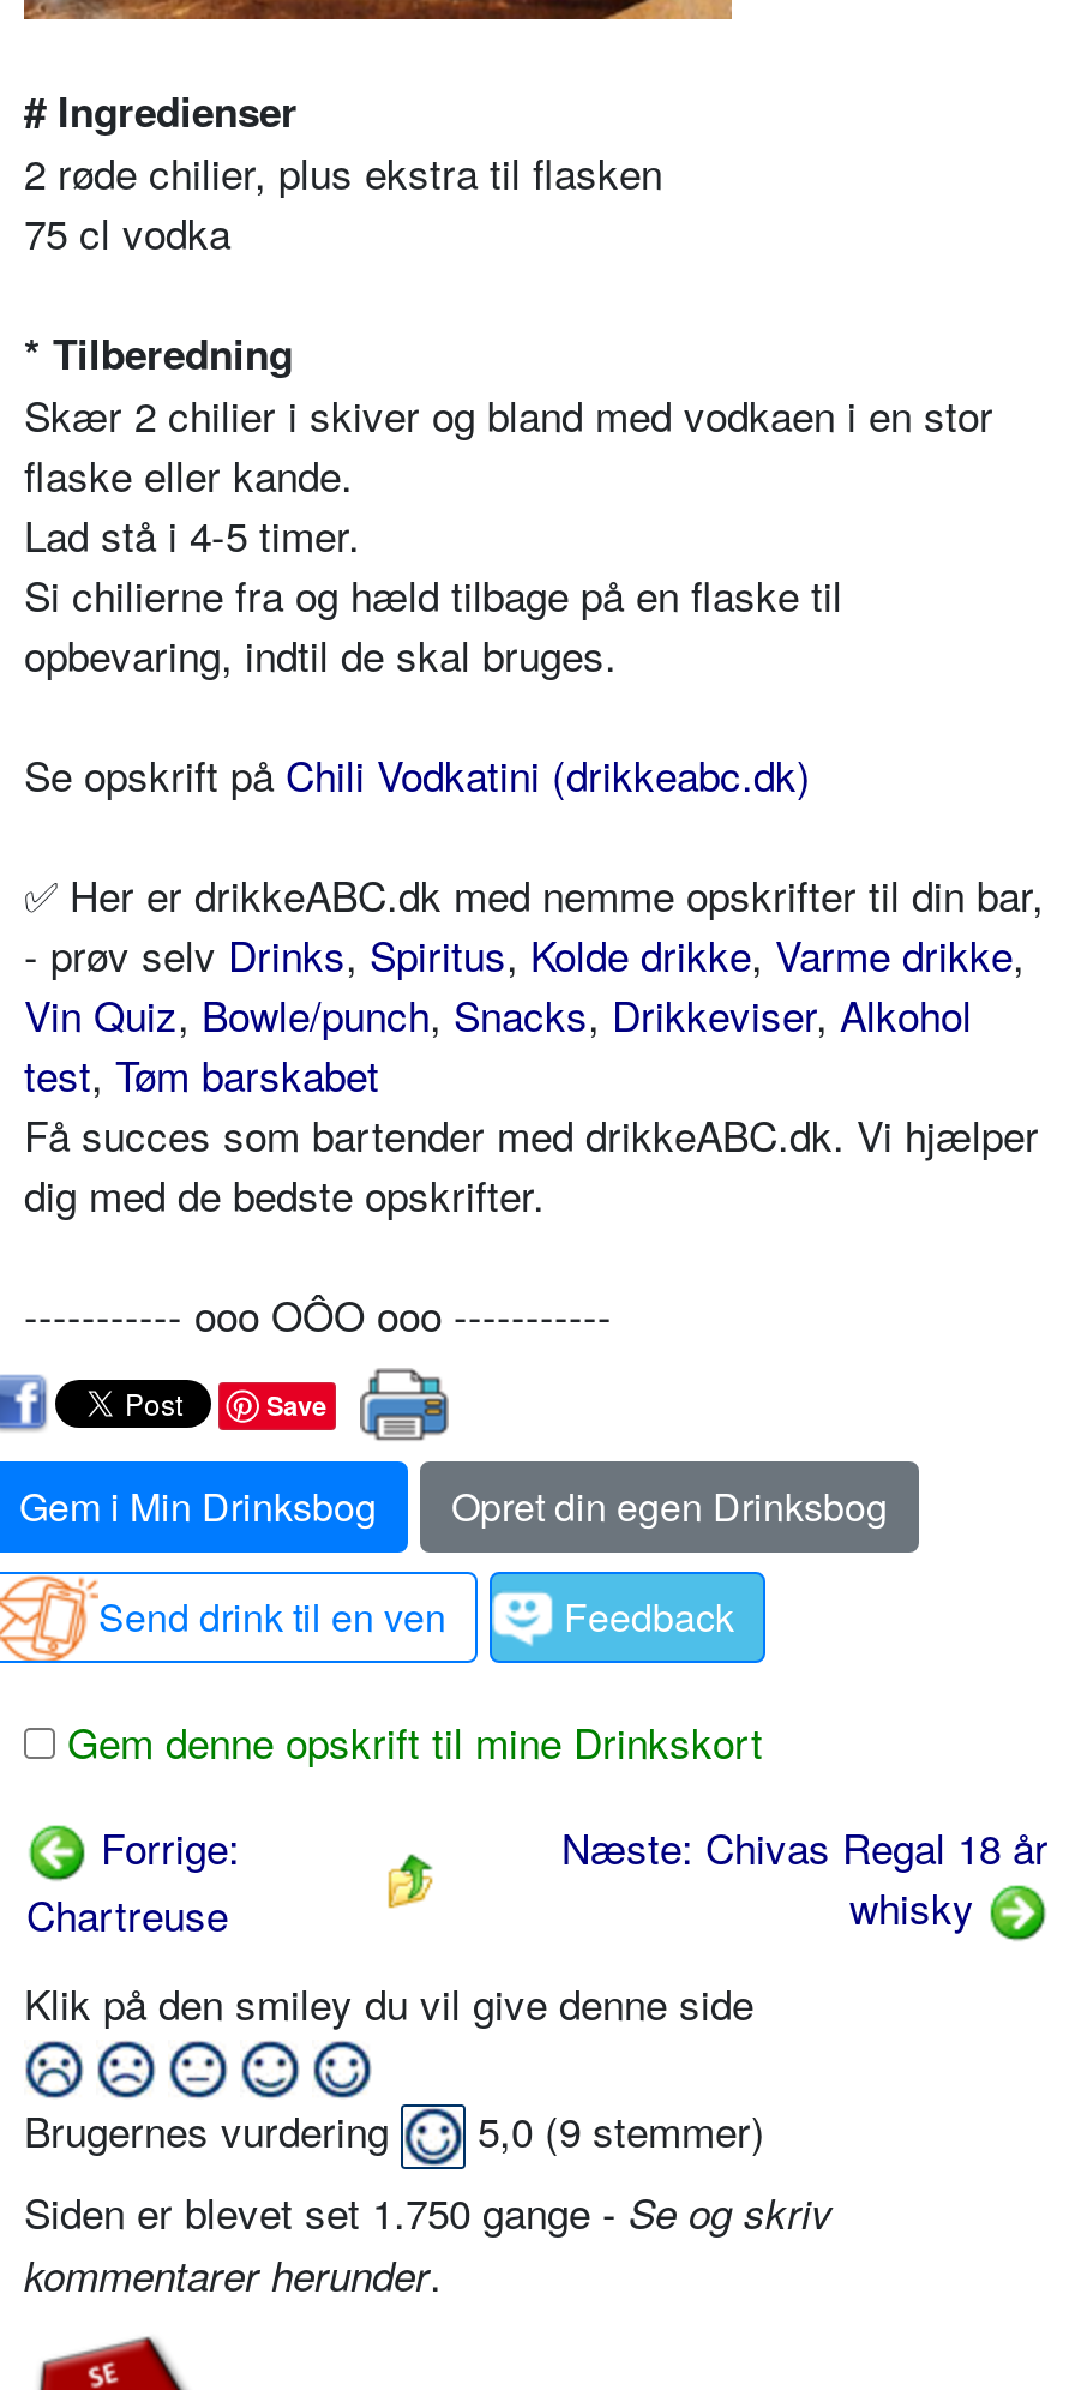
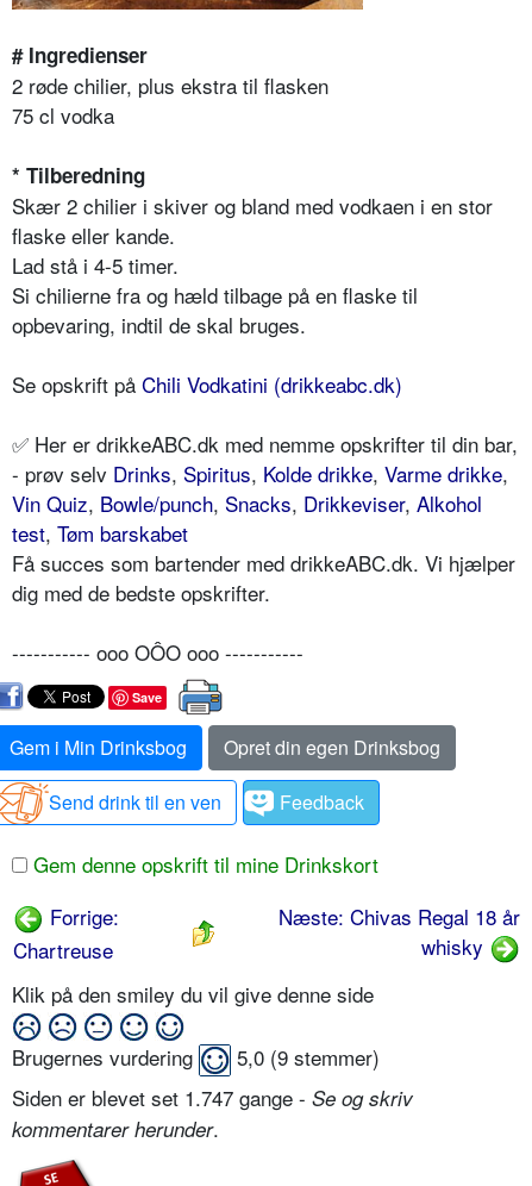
[24,2181,833,2241] Siden er blevet set 1.750 gange - Se og skriv -> [12,1082,413,1112] Siden er blevet set 1.747 gange - Se og skriv

